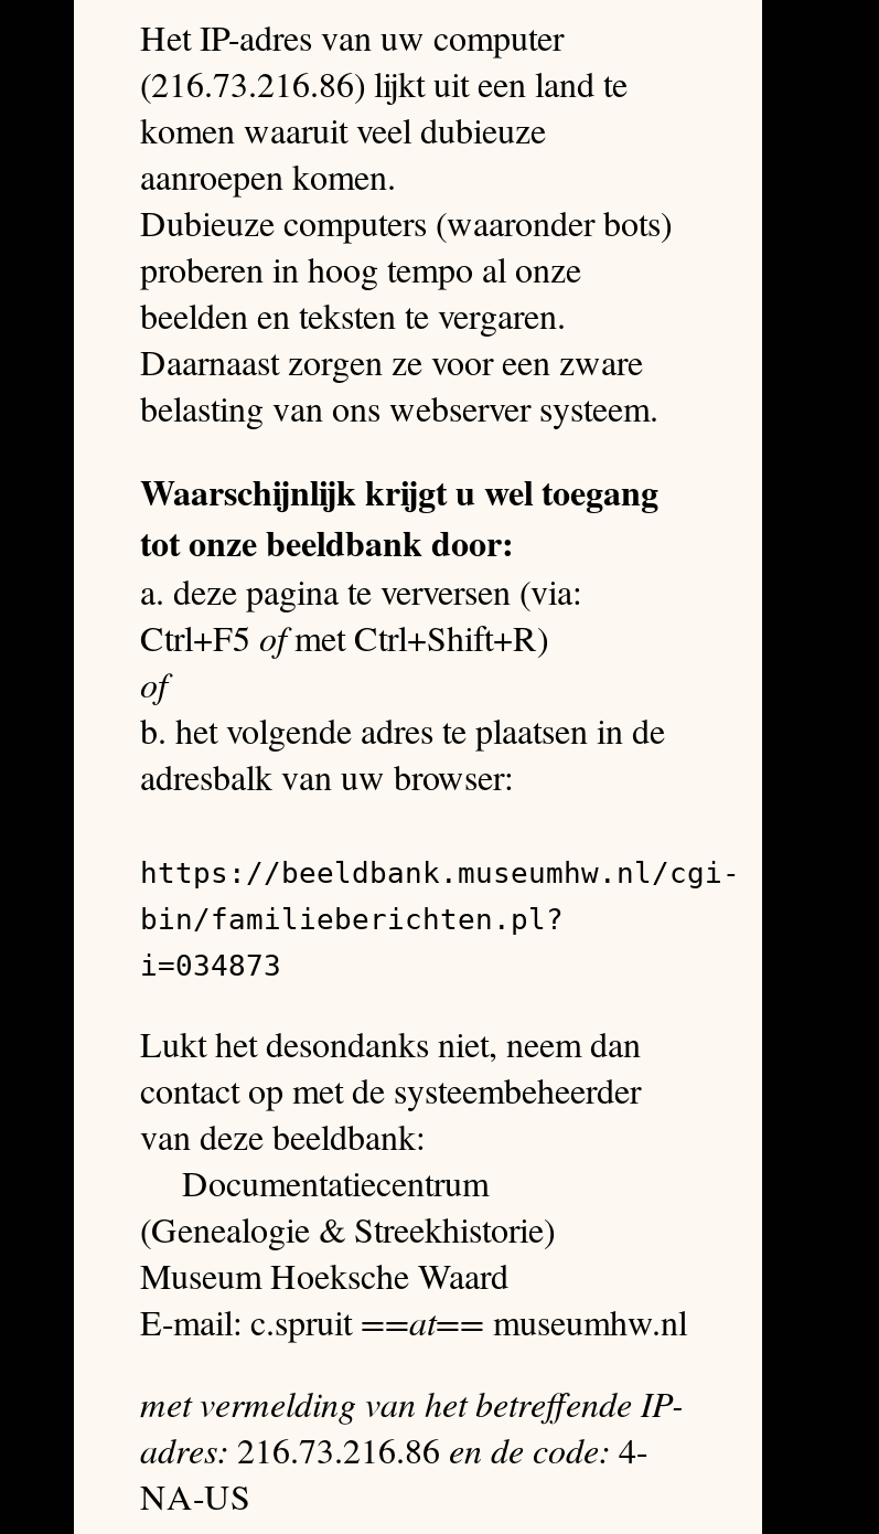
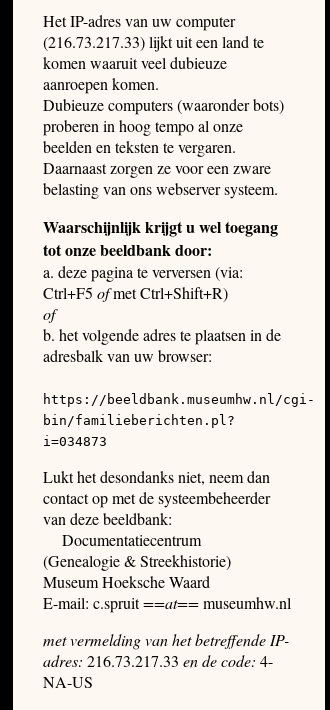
[140,59,628,106] (216.73.216.86) lijkt uit een land te -> [43,31,264,52] (216.73.217.33) lijkt uit een land te
[140,1425,647,1472] adres: 216.73.216.86 en de code: 4- -> [43,650,273,671] adres: 216.73.217.33 en de code: 4-

